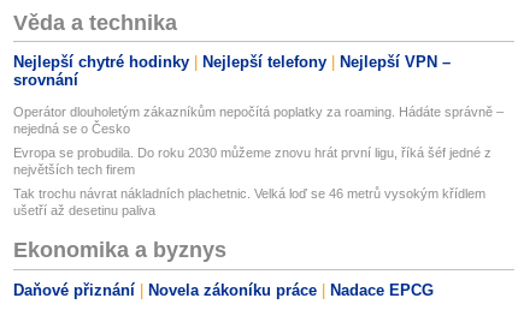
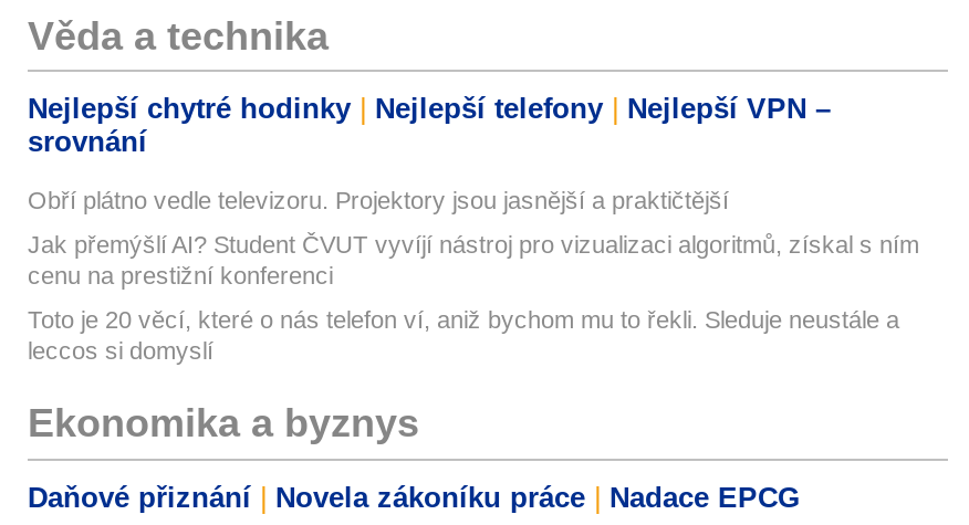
[13,105,504,136] Operátor dlouholetým zákazníkům nepočítá poplatky za roaming. Hádáte správně – | nejedná se o Česko -> [28,187,729,214] Obří plátno vedle televizoru. Projektory jsou jasnější a praktičtější
[13,146,491,177] Evropa se probudila. Do roku 2030 můžeme znovu hrát první ligu, říká šéf jedné z | největších tech firem -> [28,231,919,289] Jak přemýšlí AI? Student ČVUT vyvíjí nástroj pro vizualizaci algoritmů, získal s ním | cenu na prestižní konferenci
[13,186,485,218] Tak trochu návrat nákladních plachetnic. Velká loď se 46 metrů vysokým křídlem | ušetří až desetinu paliva -> [28,307,899,364] Toto je 20 věcí, které o nás telefon ví, aniž bychom mu to řekli. Sleduje neustále a | leccos si domyslí

